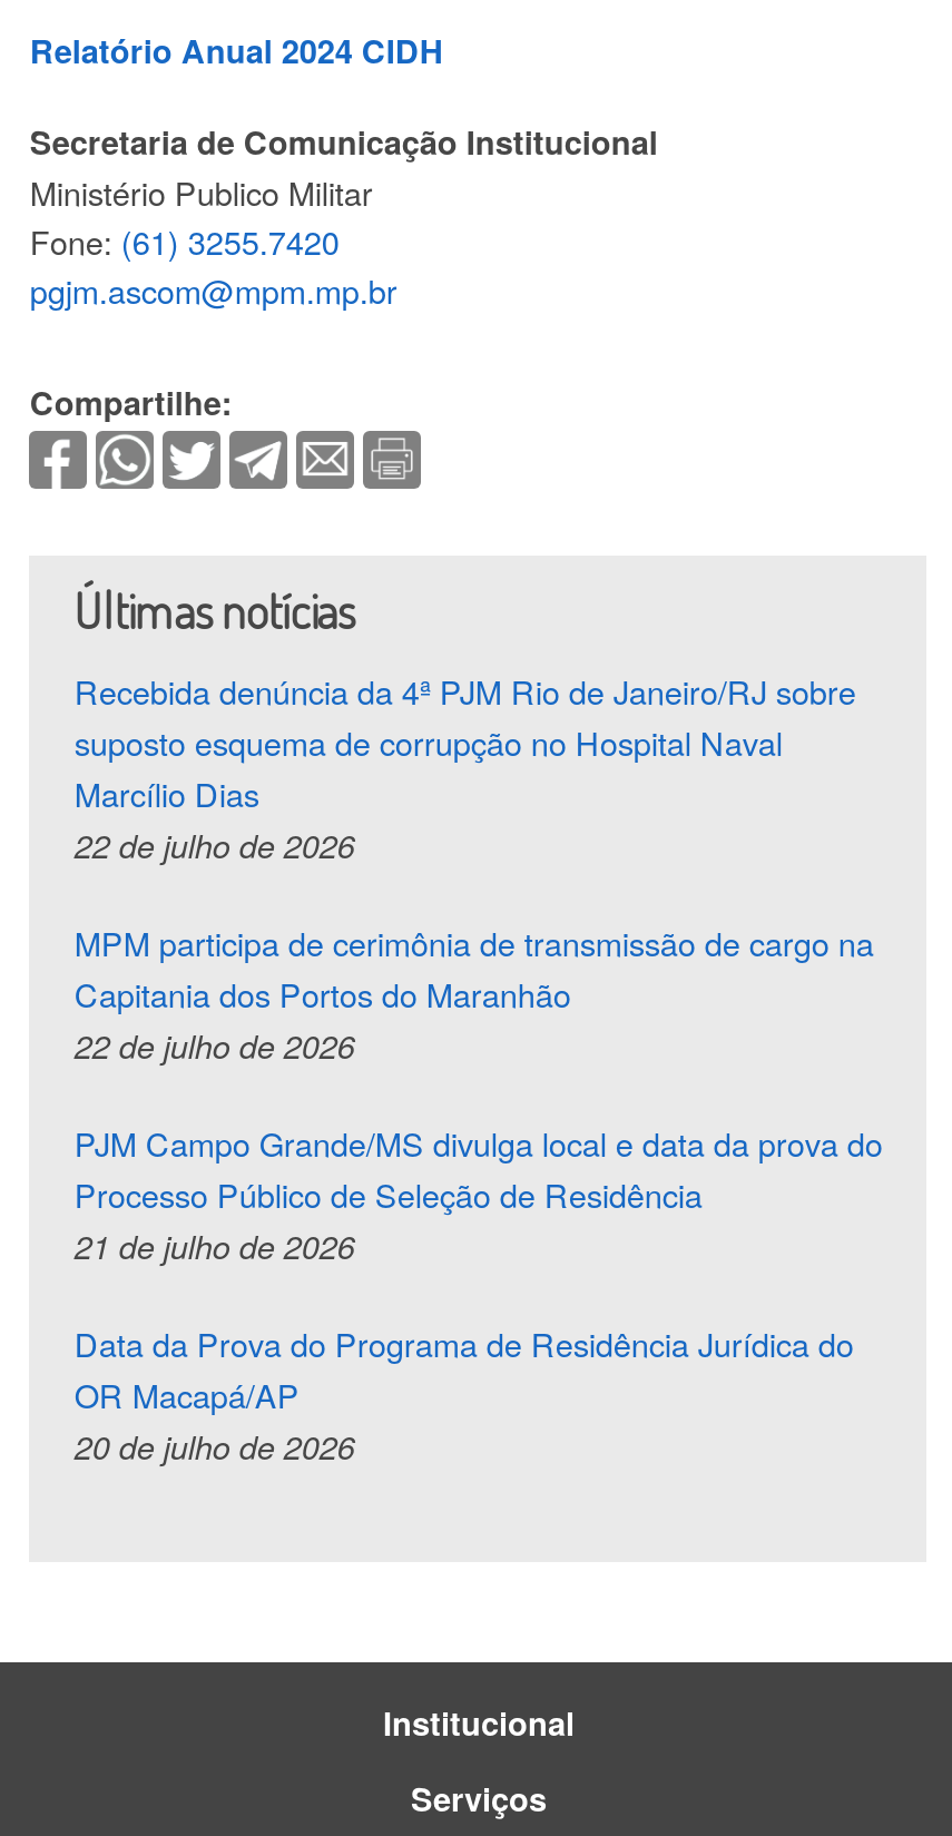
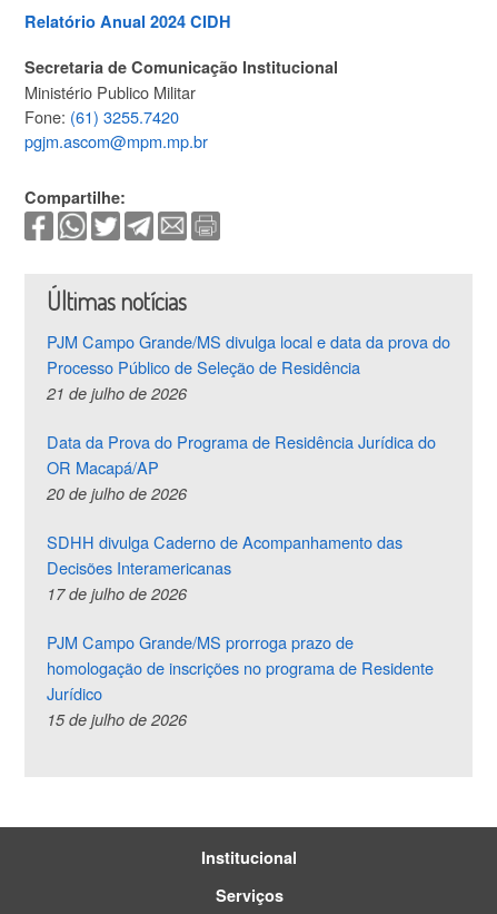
[74,666,874,1067] Recebida denúncia da 4ª PJM Rio de Janeiro/RJ sobre | suposto esquema de corrupção no Hospital Naval | Marcílio Dias | 22 de julho de 2026 | MPM participa de cerimônia de transmissão de cargo na | Capitania dos Portos do Maranhão | 22 de julho de 2026 -> none
moved [74,1119,883,1468] -> [47,329,451,504]: PJM Campo Grande/MS divulga local e data da prova do | Processo Público de Seleção de Residência | 21 de julho de 2026 | Data da Prova do Programa de Residência Jurídica do | OR Macapá/AP | 20 de julho de 2026
none -> [47,530,434,730] SDHH divulga Caderno de Acompanhamento das | Decisões Interamericanas | 17 de julho de 2026 | PJM Campo Grande/MS prorroga prazo de | homologação de inscrições no programa de Residente | Jurídico | 15 de julho de 2026

